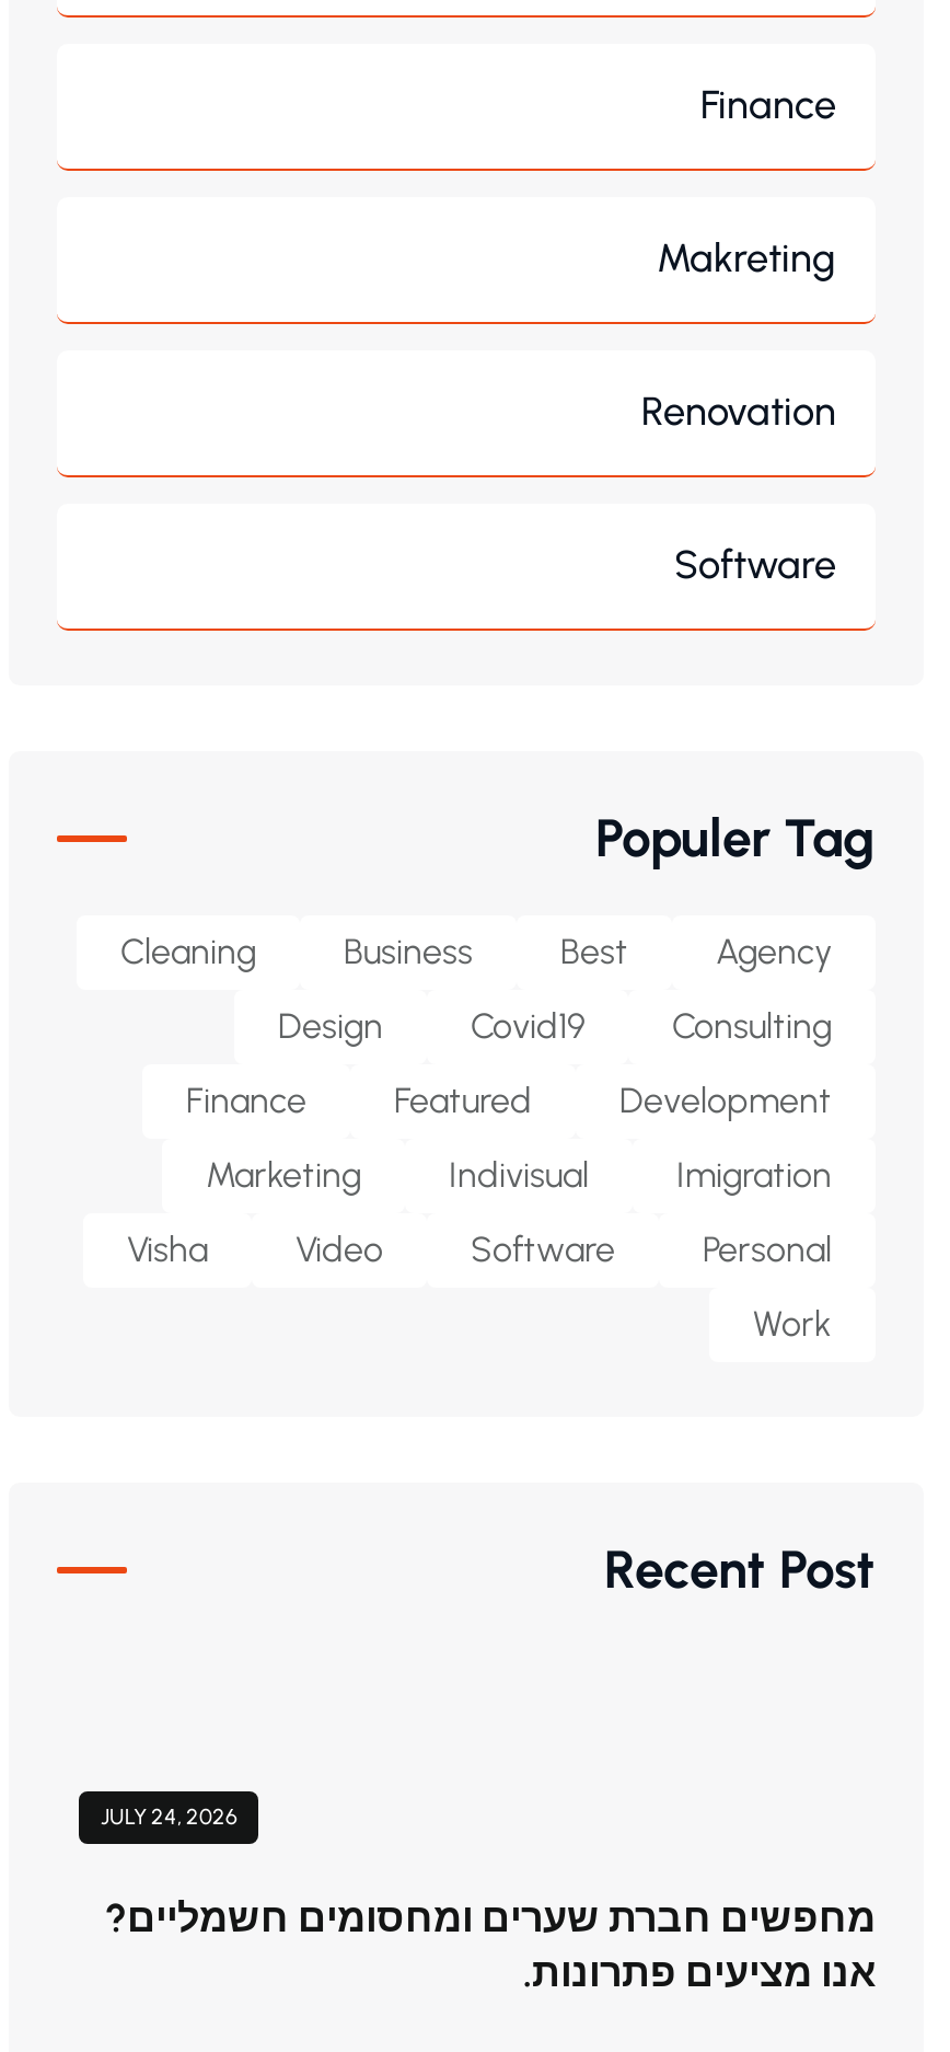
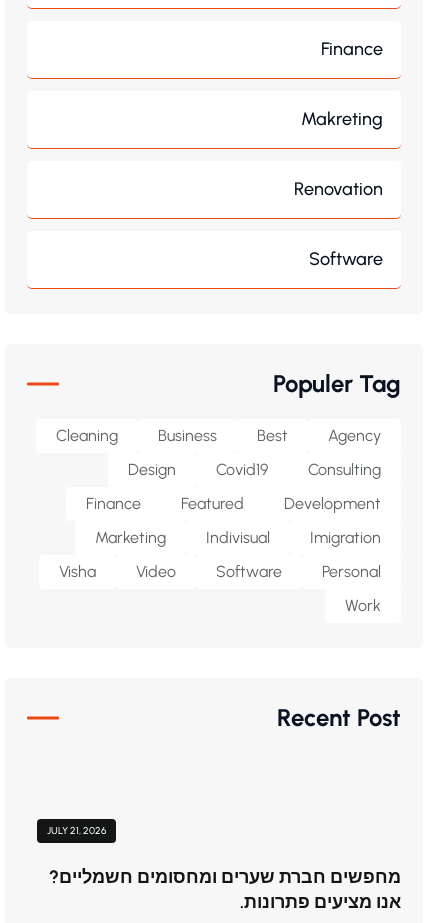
[101,1802,236,1831] JULY 24, 2026 -> [47,824,106,837] JULY 21, 2026

